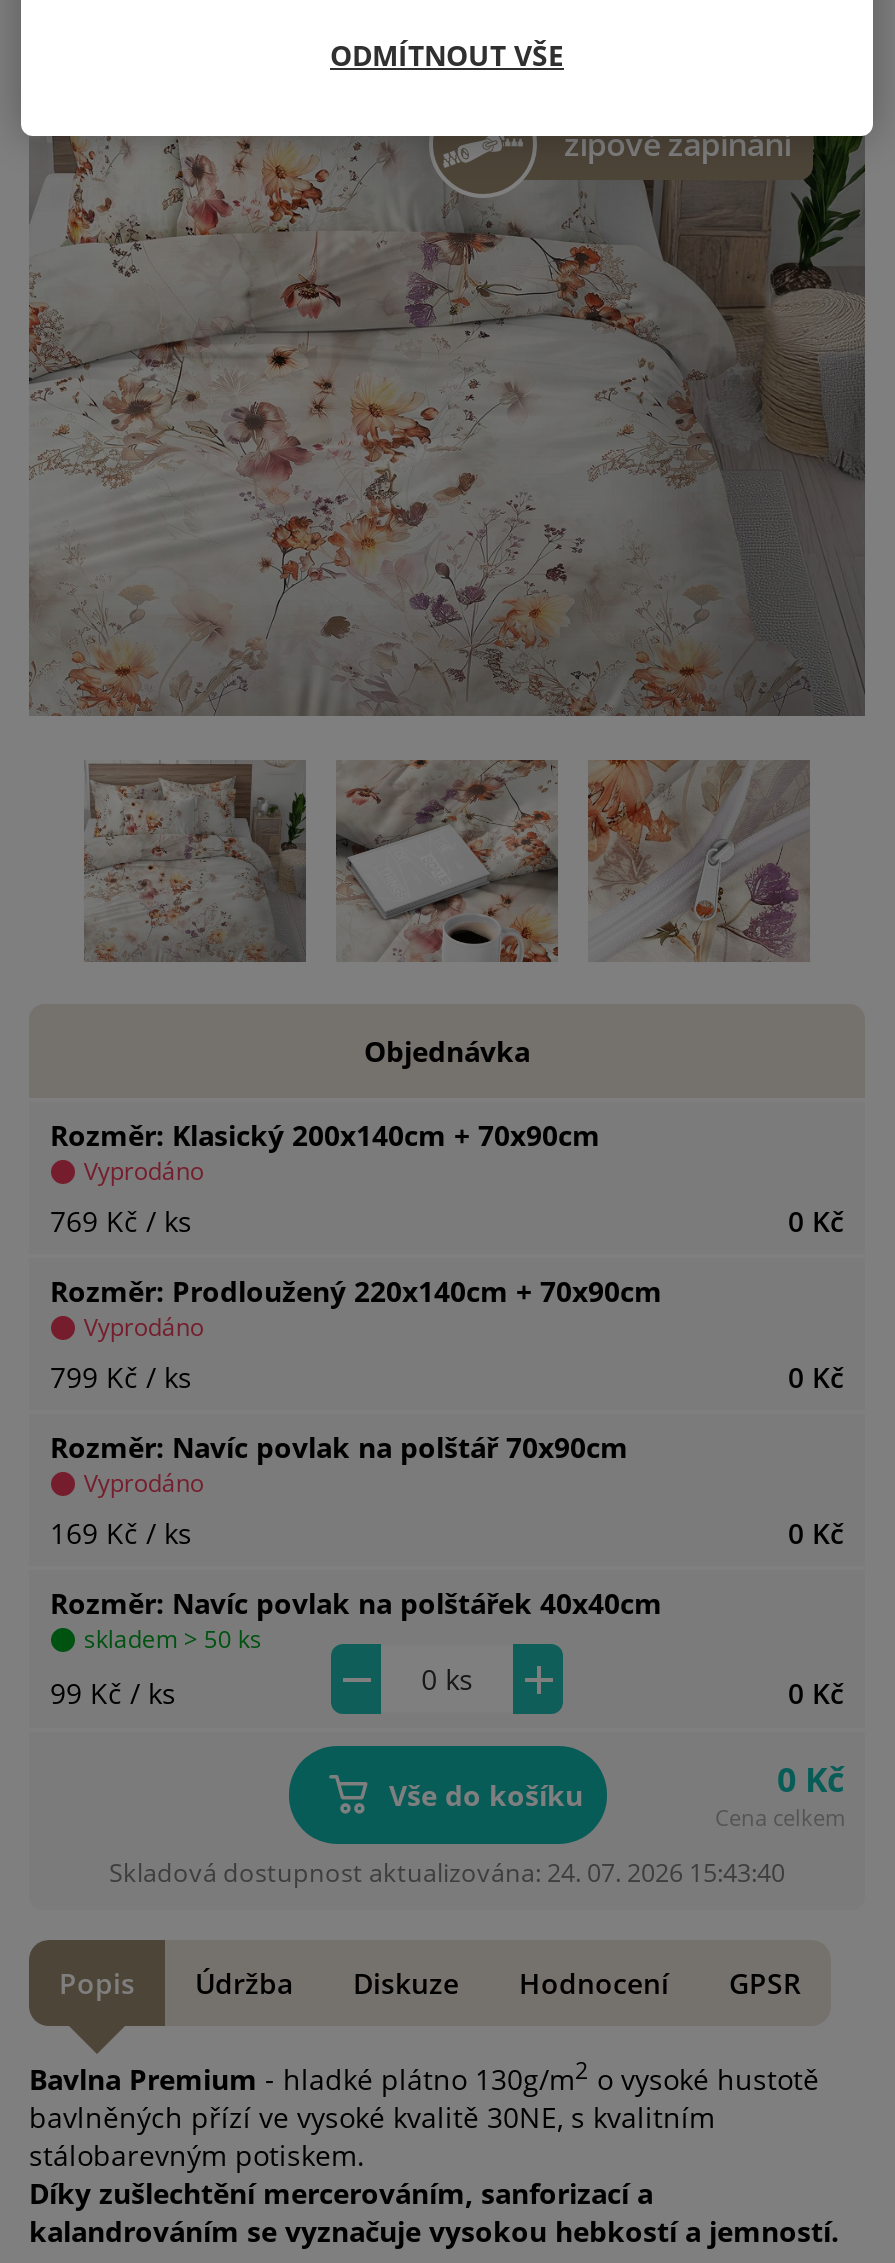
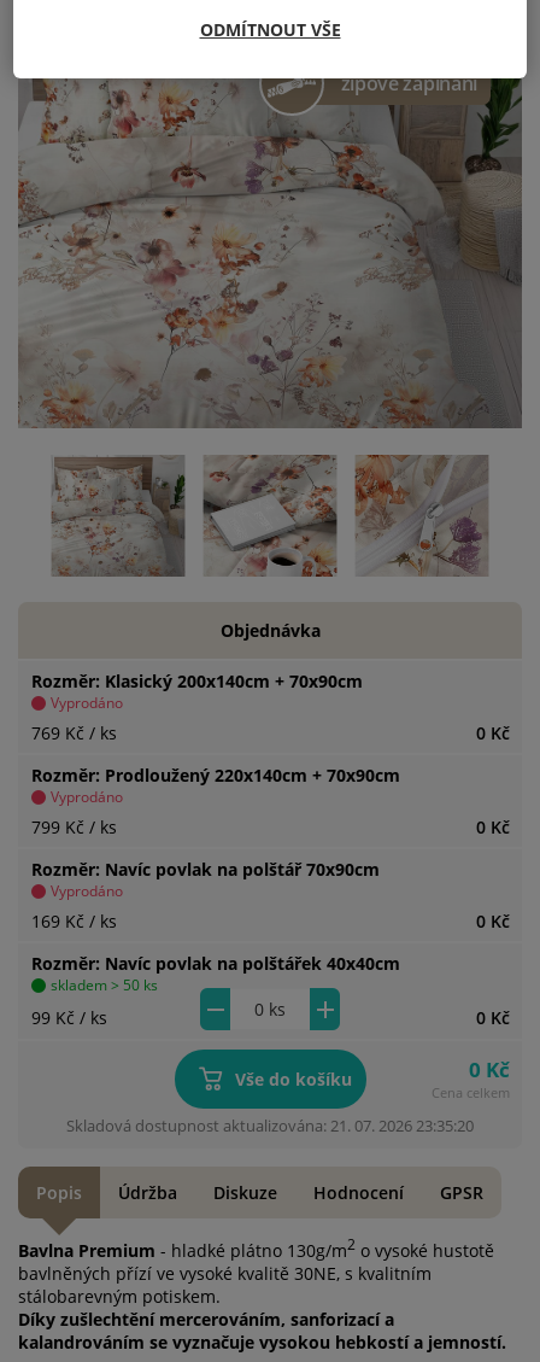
[109,1856,785,1890] Skladová dostupnost aktualizována: 24. 07. 2026 15:43:40 -> [66,1116,474,1137] Skladová dostupnost aktualizována: 21. 07. 2026 23:35:20

